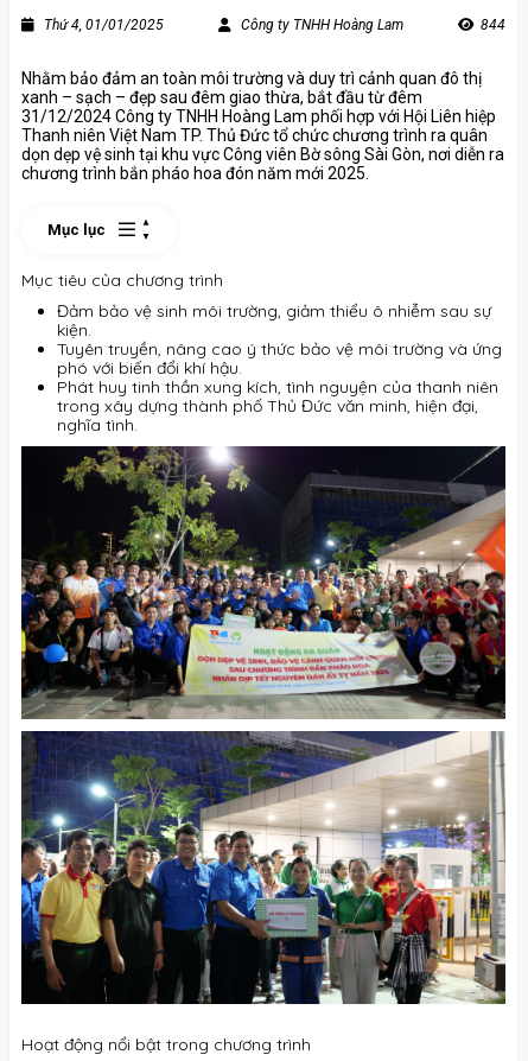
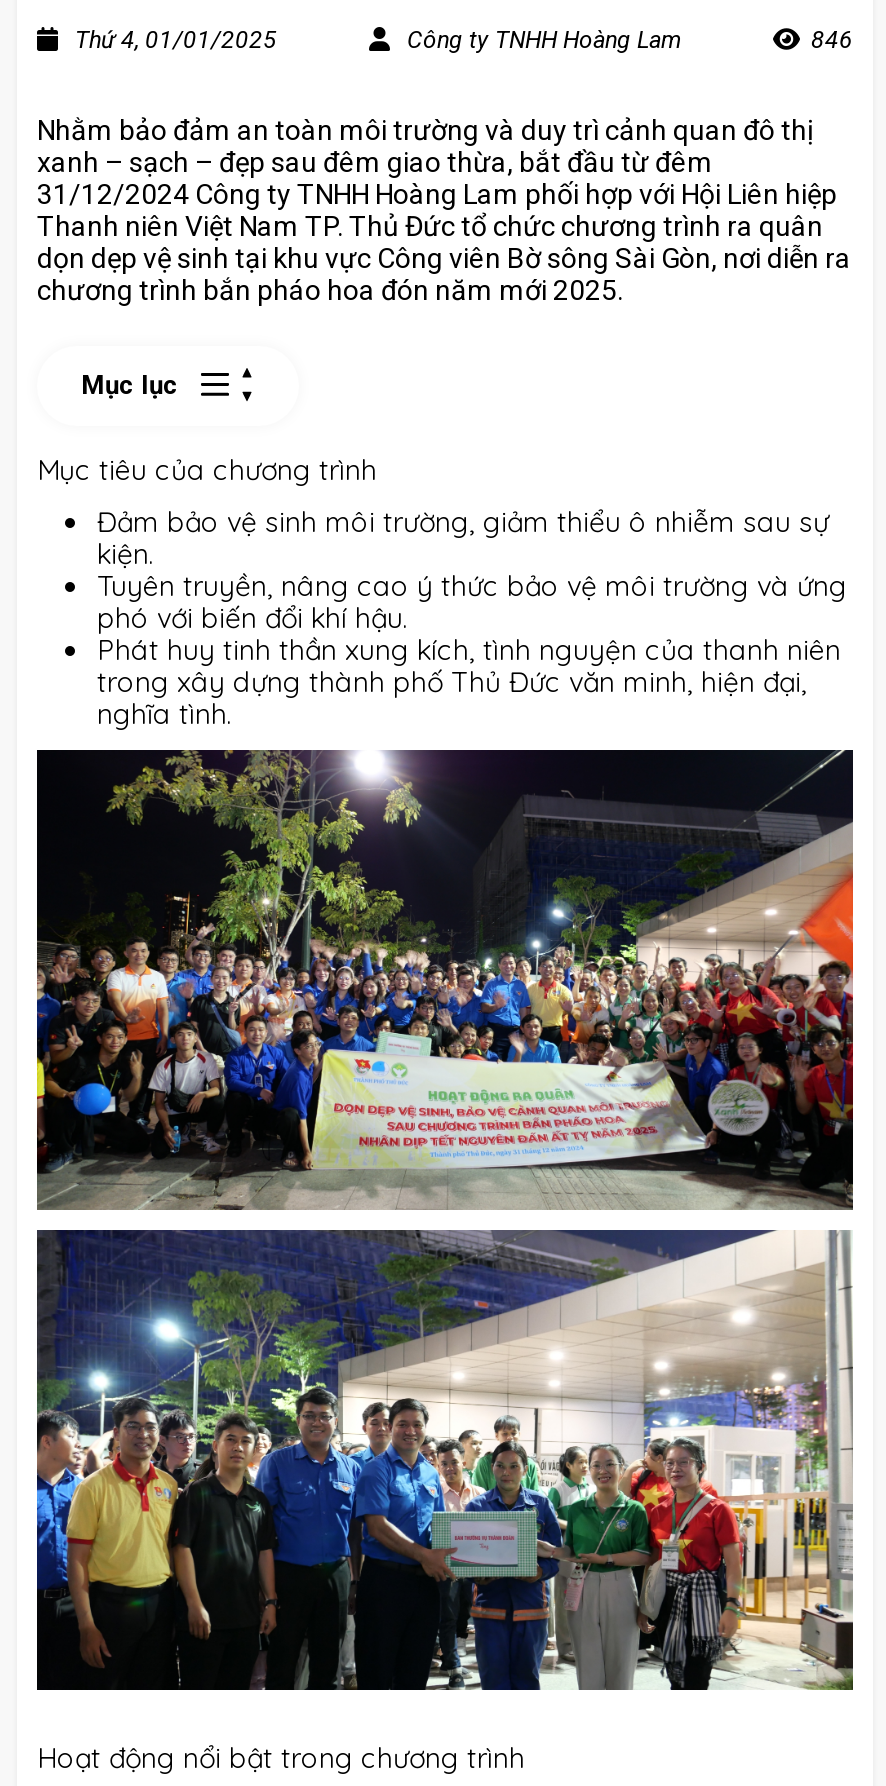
[481,17,505,33] 844 -> [811,26,853,54] 846

